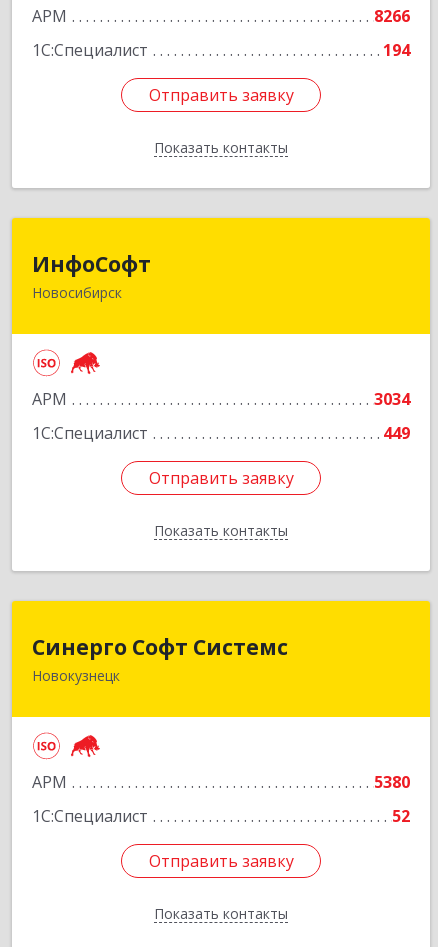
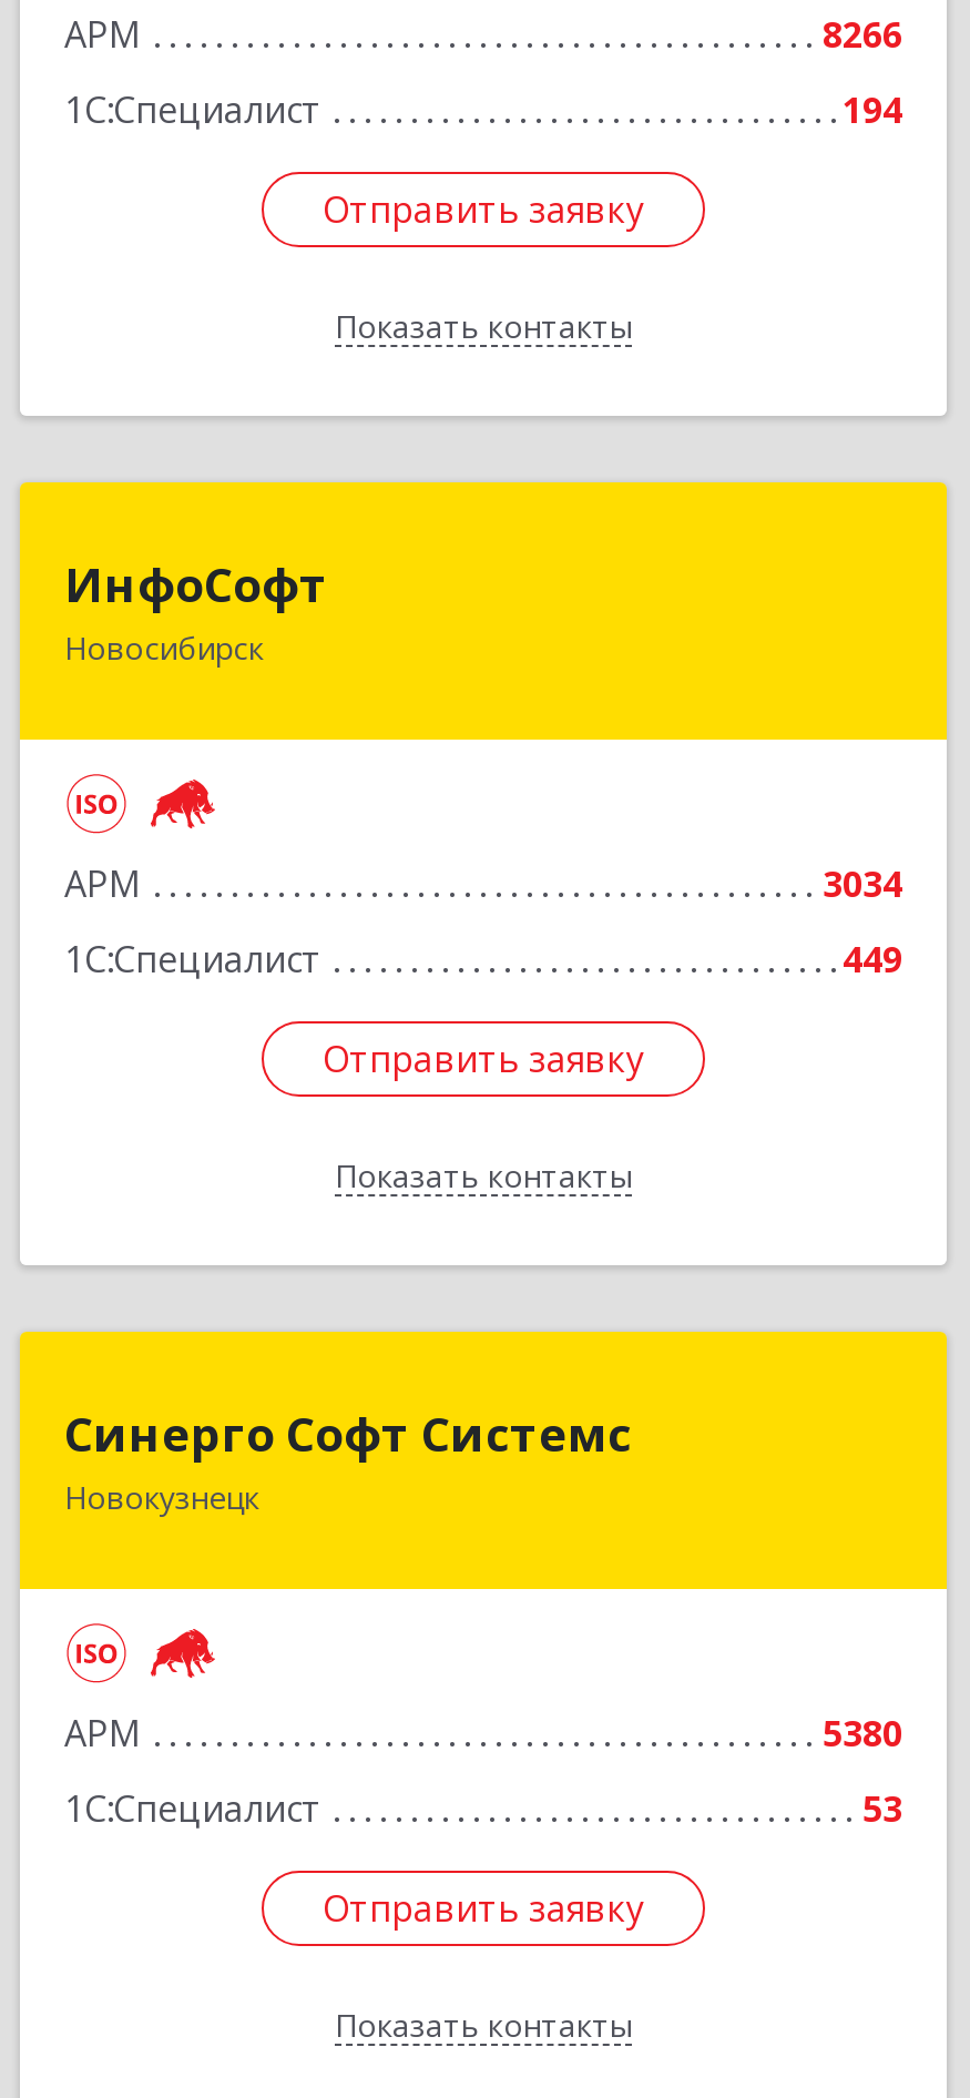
[392,805,410,827] 52 -> [862,1784,902,1833] 53

